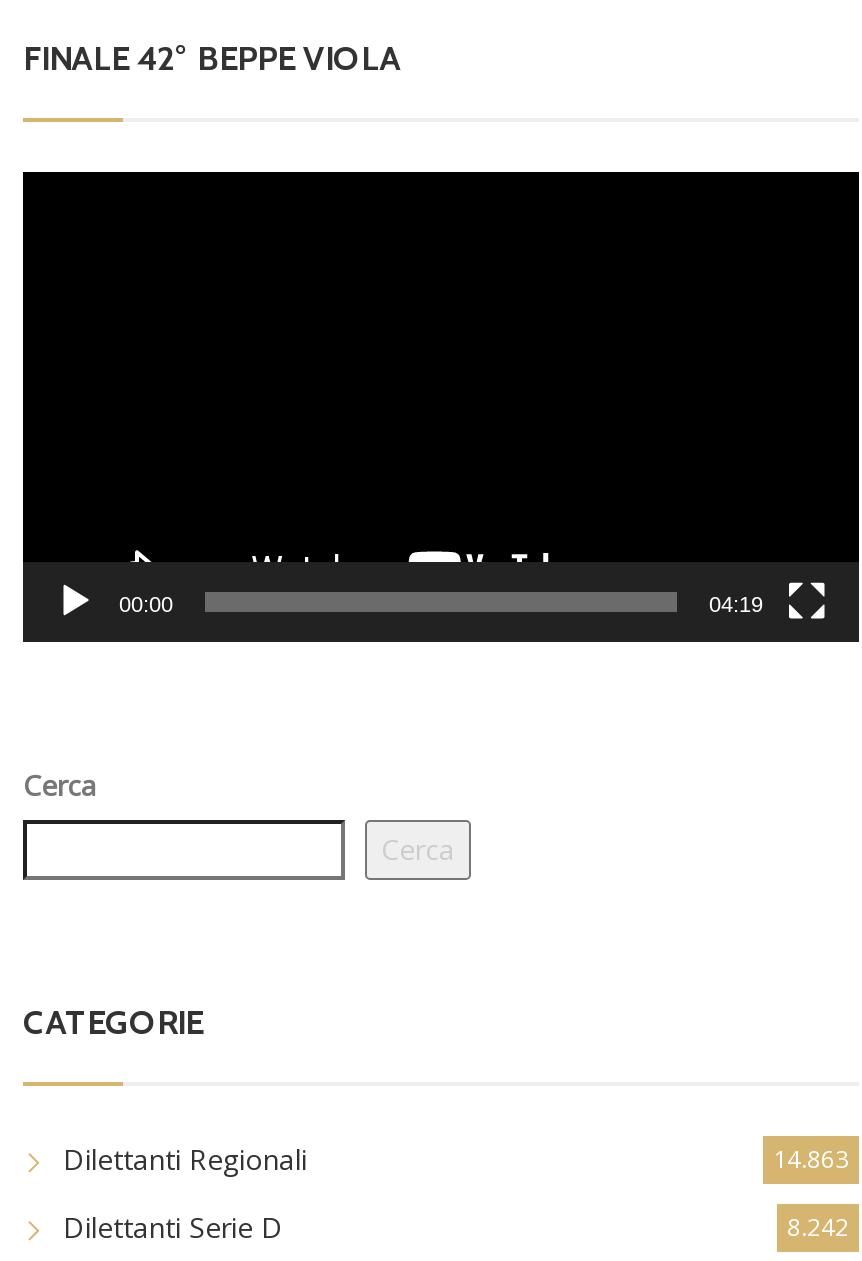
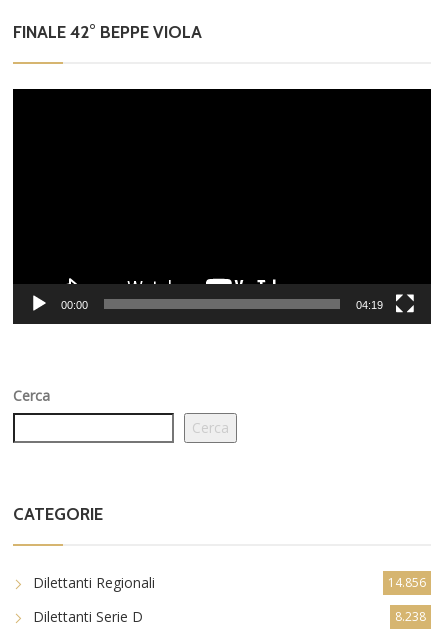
[773,1143,849,1177] 14.863 -> [388,574,426,591] 14.856
[787,1211,849,1245] 8.242 -> [395,608,426,625] 8.238

